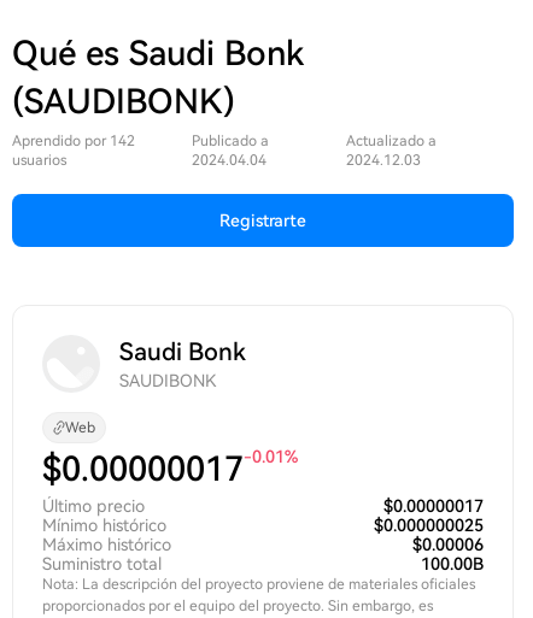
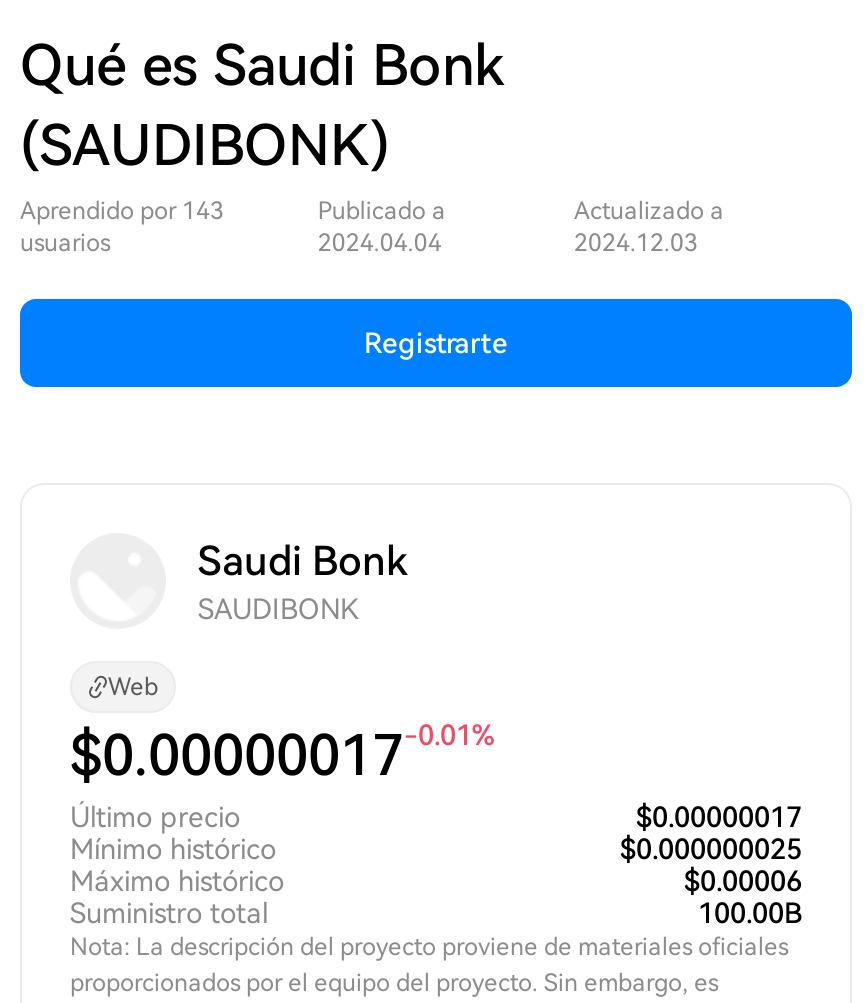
[12,133,135,149] Aprendido por 142 -> [20,197,224,225] Aprendido por 143

